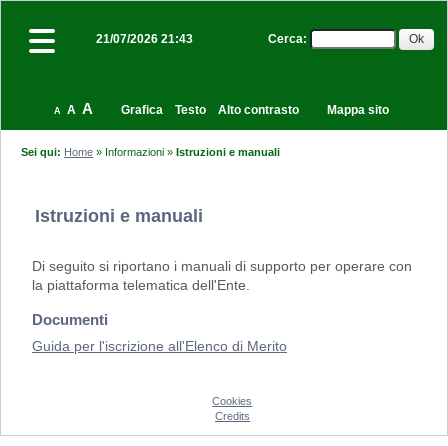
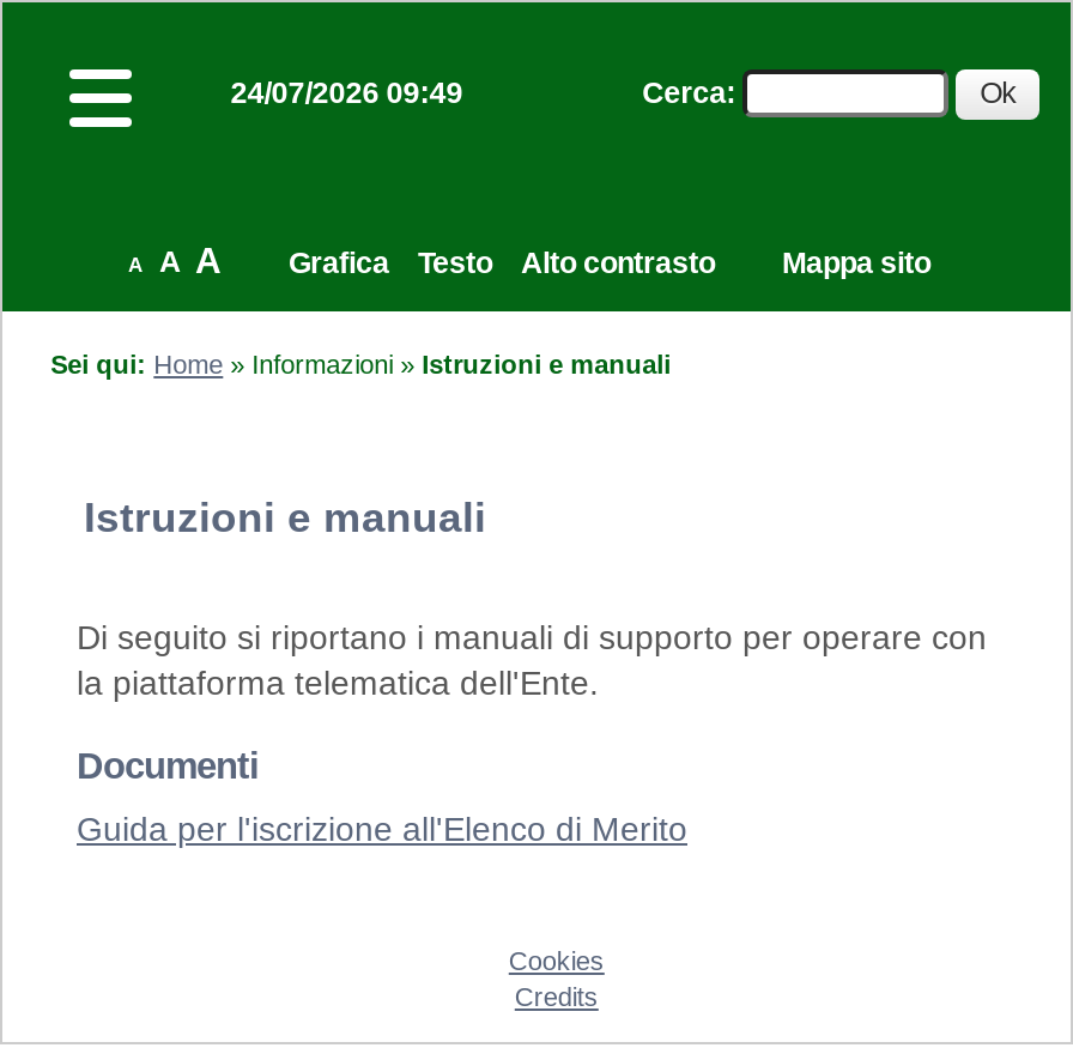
[96,32,193,46] 21/07/2026 21:43 -> [231,77,463,111] 24/07/2026 09:49

